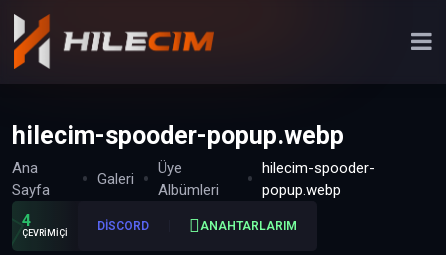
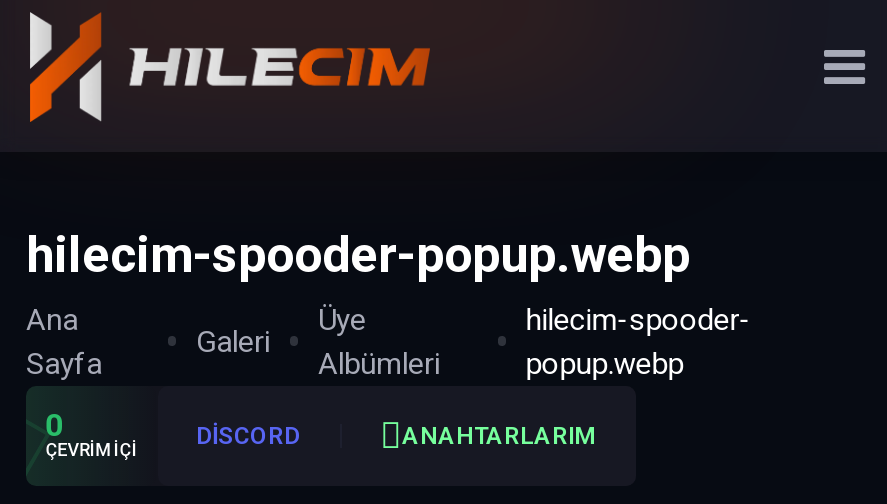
[22,211,31,230] 4 -> [46,406,64,444] 0

